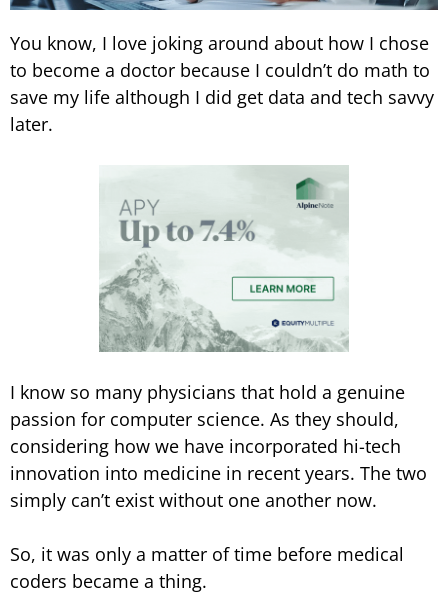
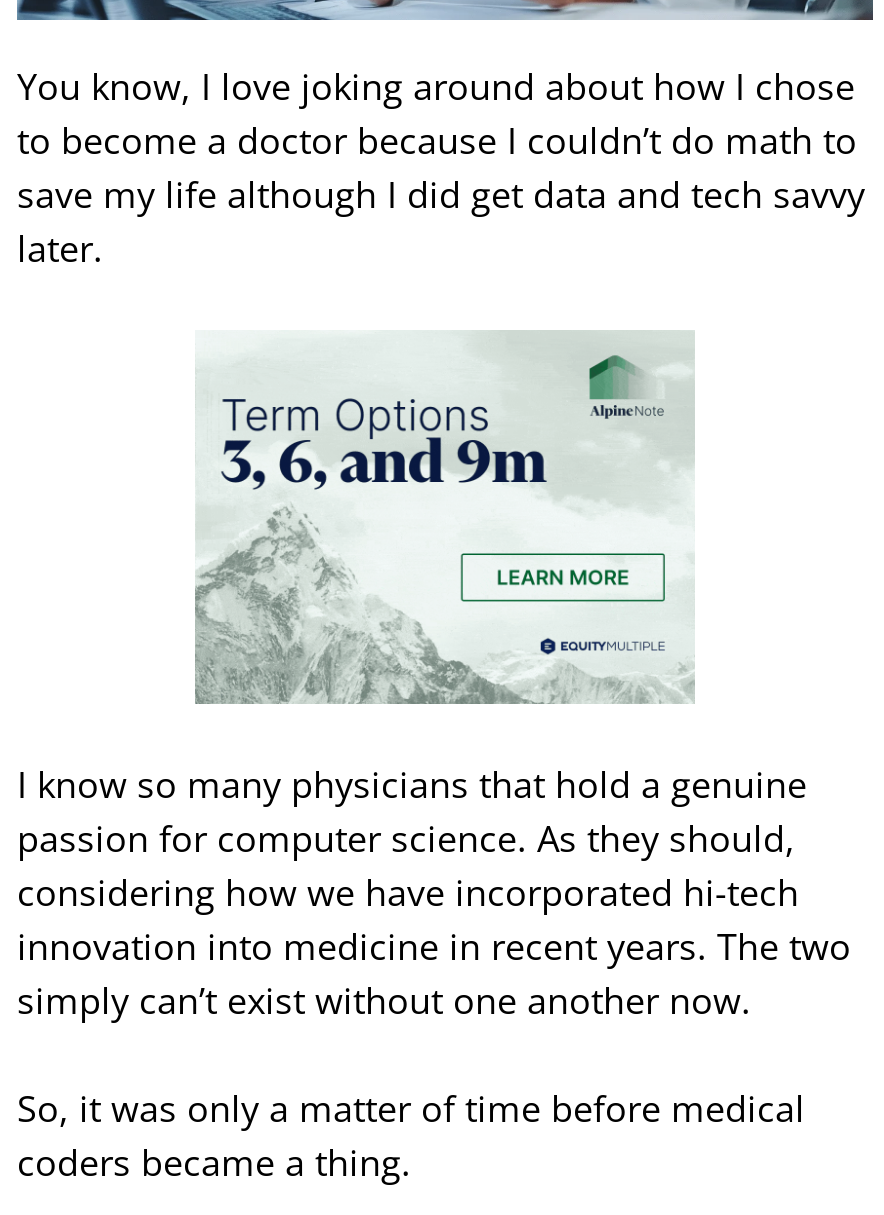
[113,199,274,249] [image] -> [219,396,547,496] [image]

